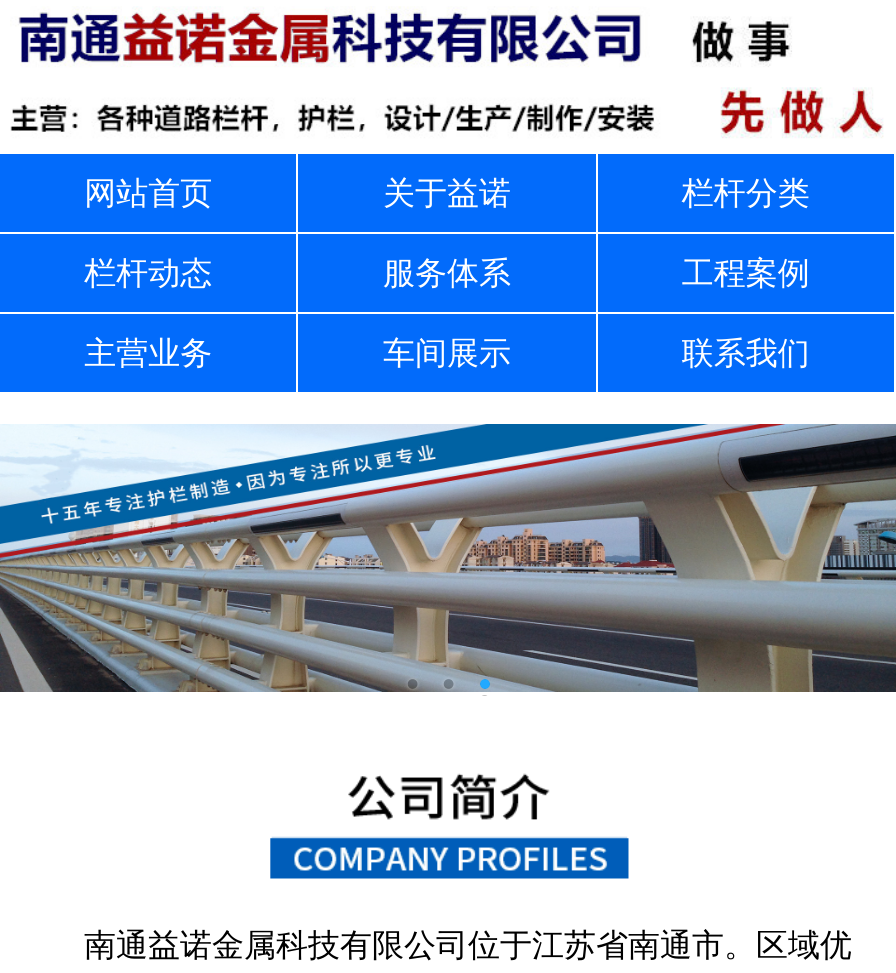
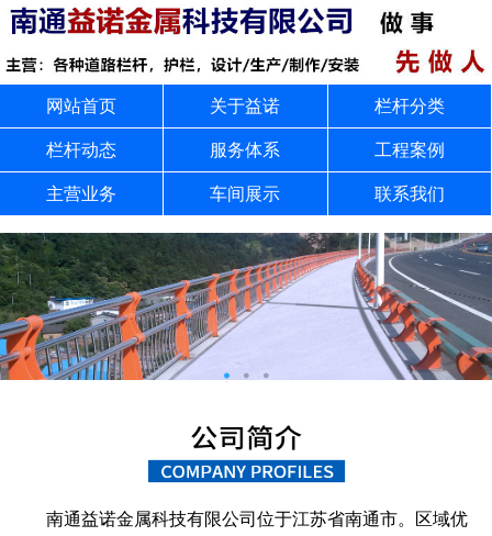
[6,422,890,694] [image] -> [3,232,489,381] [image]

